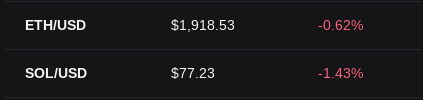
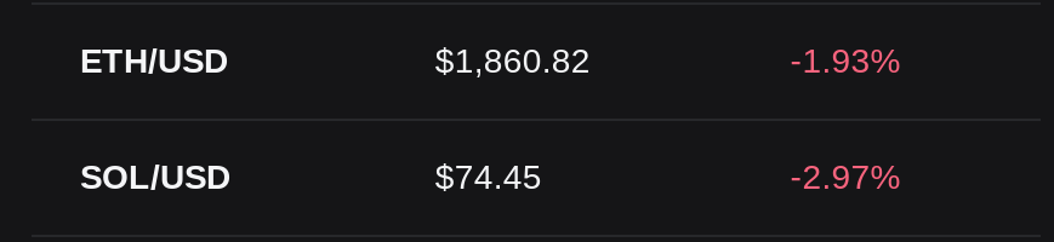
[171,17,235,33] $1,918.53 -> [435,41,590,80] $1,860.82
[318,17,363,33] -0.62% -> [790,41,899,80] -1.93%
[171,65,215,81] $77.23 -> [435,157,542,196] $74.45
[318,65,363,81] -1.43% -> [790,157,899,196] -2.97%

